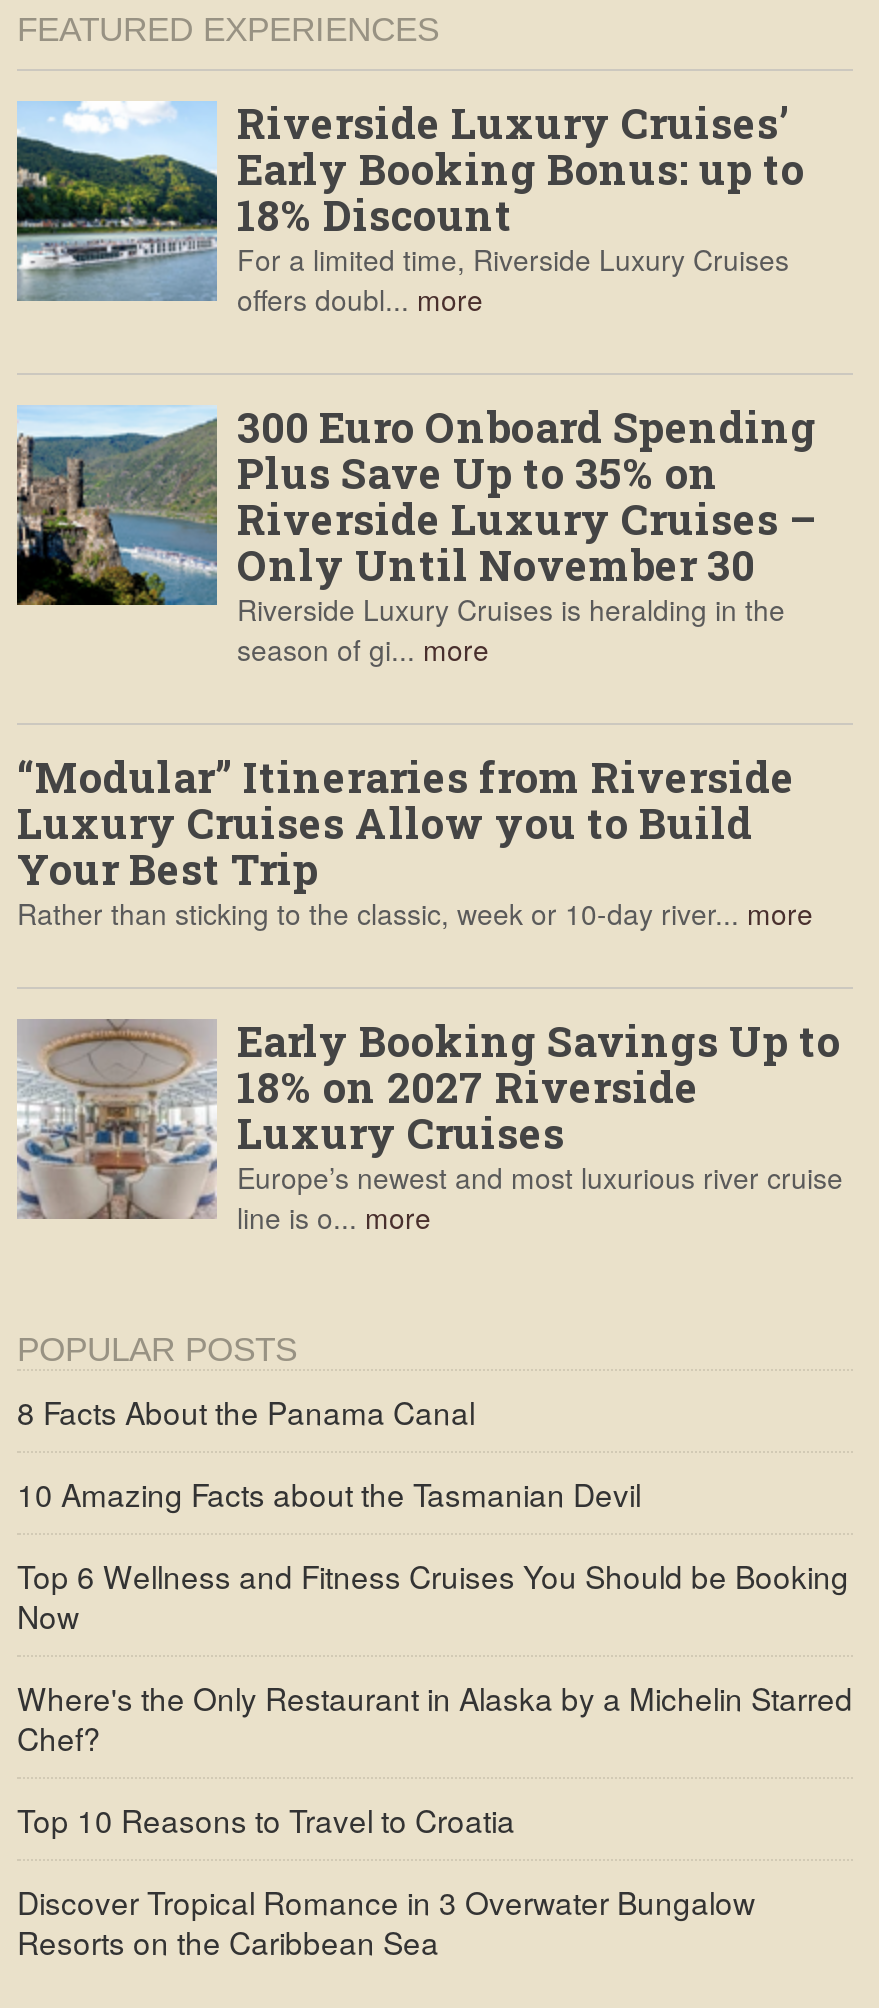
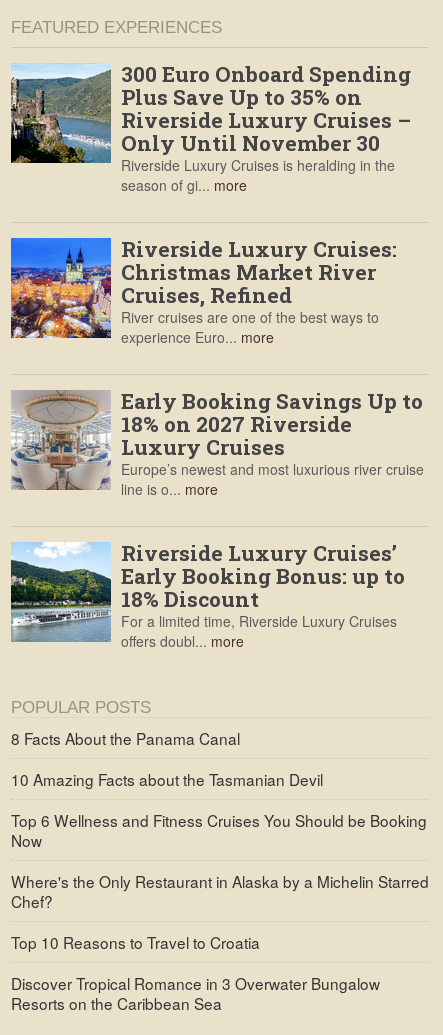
moved [15,95,805,319] -> [10,539,405,651]: [image] | Riverside Luxury Cruises’ | Early Booking Bonus: up to | 18% Discount | For a limited time, Riverside Luxury Cruises | offers doubl... more
moved [13,399,817,669] -> [9,60,411,195]: [image] | 300 Euro Onboard Spending | Plus Save Up to 35% on | Riverside Luxury Cruises – | Only Until November 30 | Riverside Luxury Cruises is heralding in the | season of gi... more
[17,749,813,933] “Modular” Itineraries from Riverside | Luxury Cruises Allow you to Build | Your Best Trip | Rather than sticking to the classic, week or 10-day river... more -> [121,235,397,347] Riverside Luxury Cruises: | Christmas Market River | Cruises, Refined | River cruises are one of the best ways to | experience Euro... more
moved [13,1013,843,1237] -> [9,387,424,499]: [image] | Early Booking Savings Up to | 18% on 2027 Riverside | Luxury Cruises | Europe’s newest and most luxurious river cruise | line is o... more

